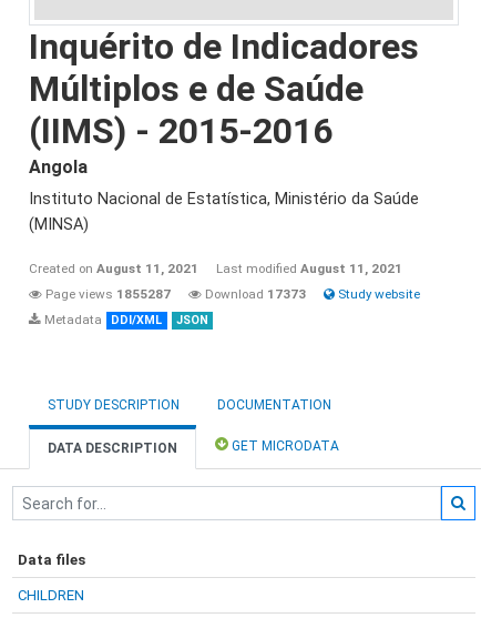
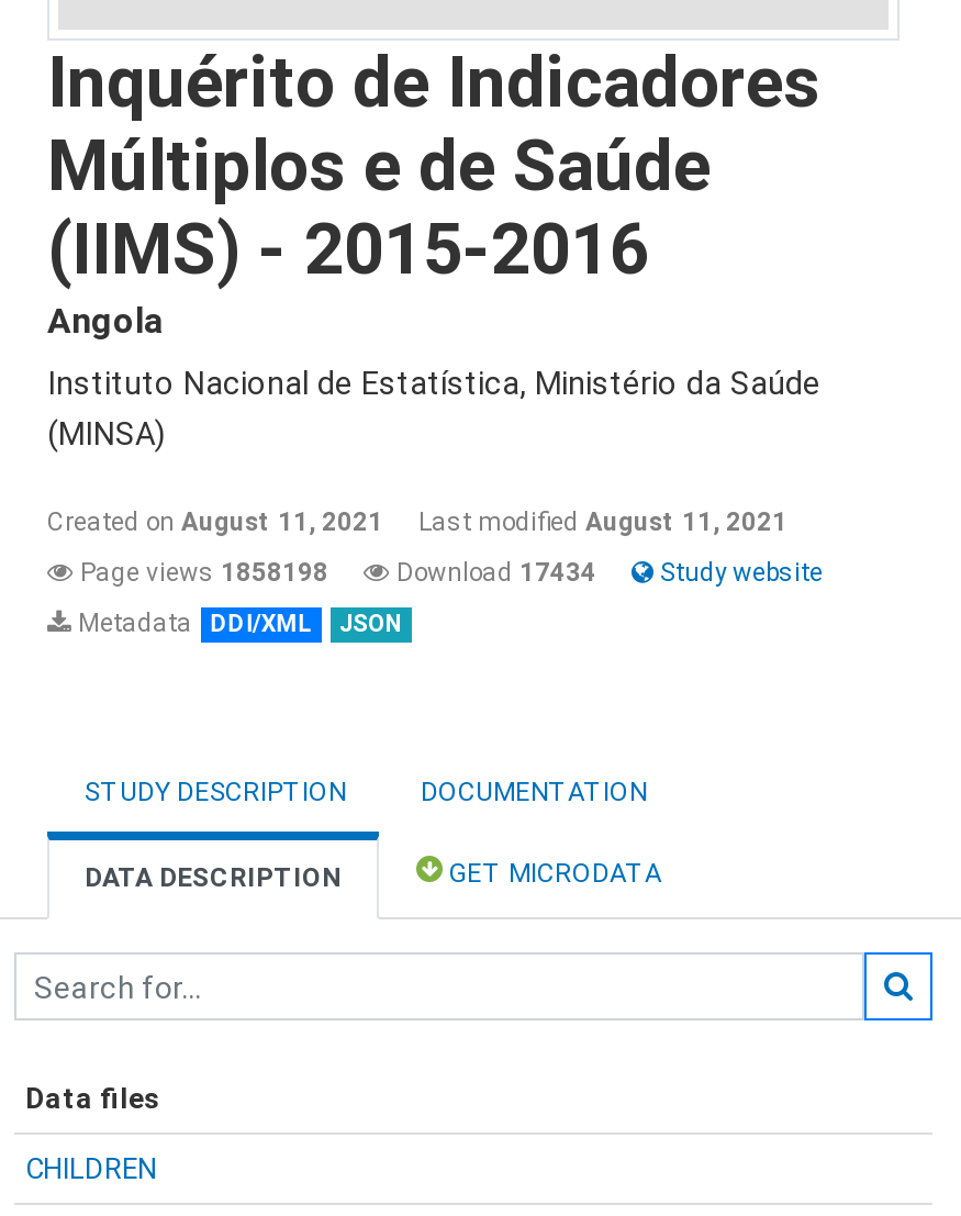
[42,286,171,302] Page views 1855287 -> [74,557,328,588] Page views 1858198
[202,286,306,302] Download 17373 -> [390,557,596,588] Download 17434

